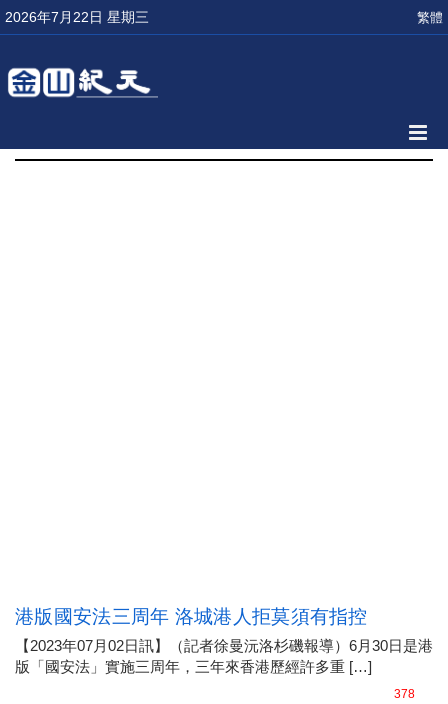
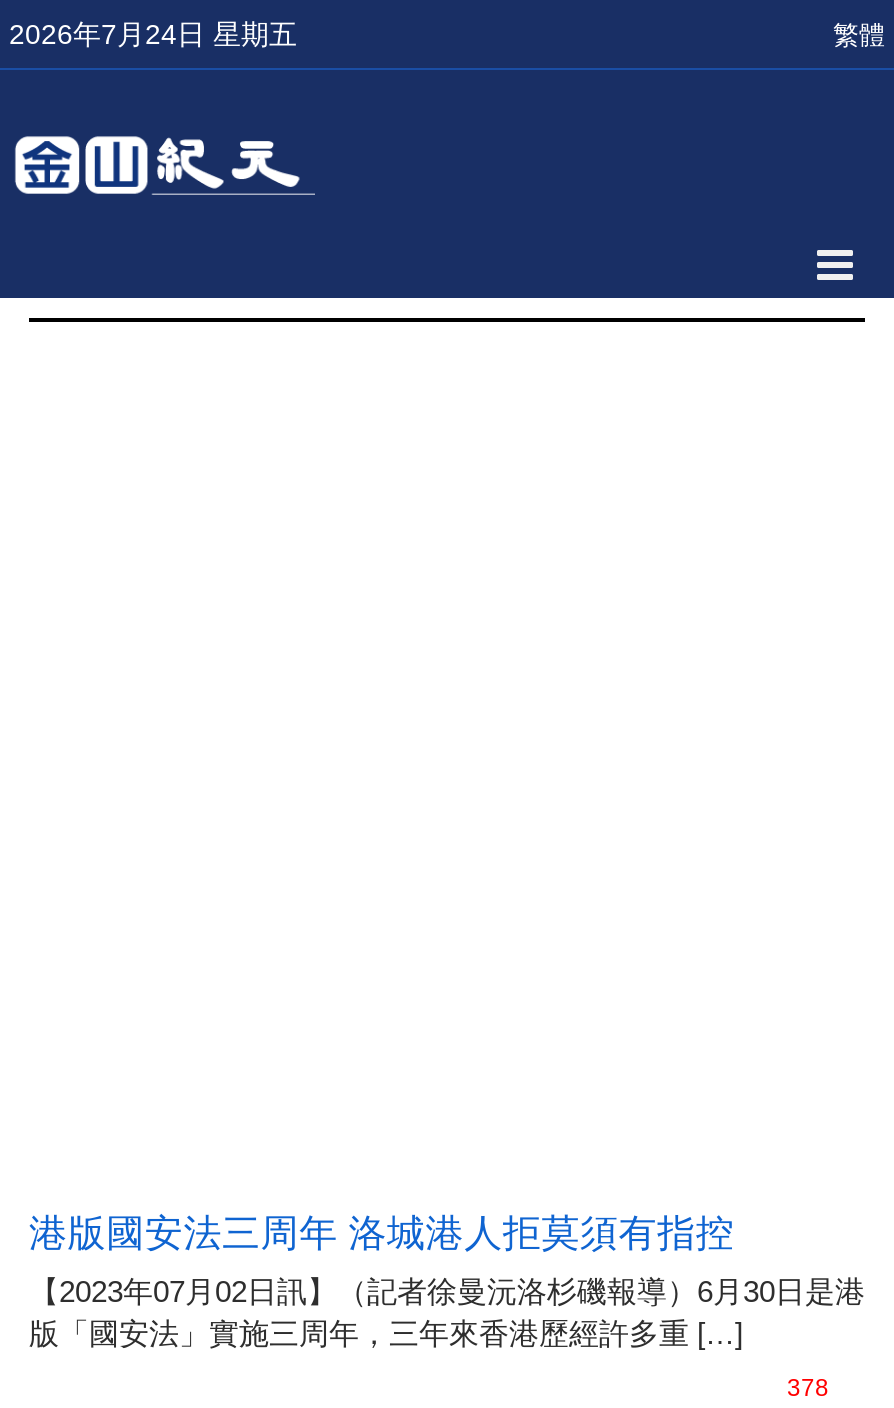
[5,9,149,25] 2026年7月22日 星期三 -> [9,18,297,50] 2026年7月24日 星期五

